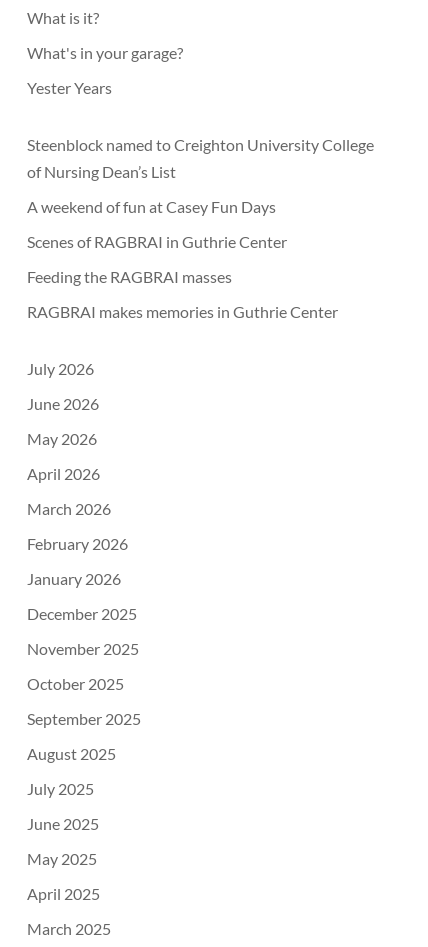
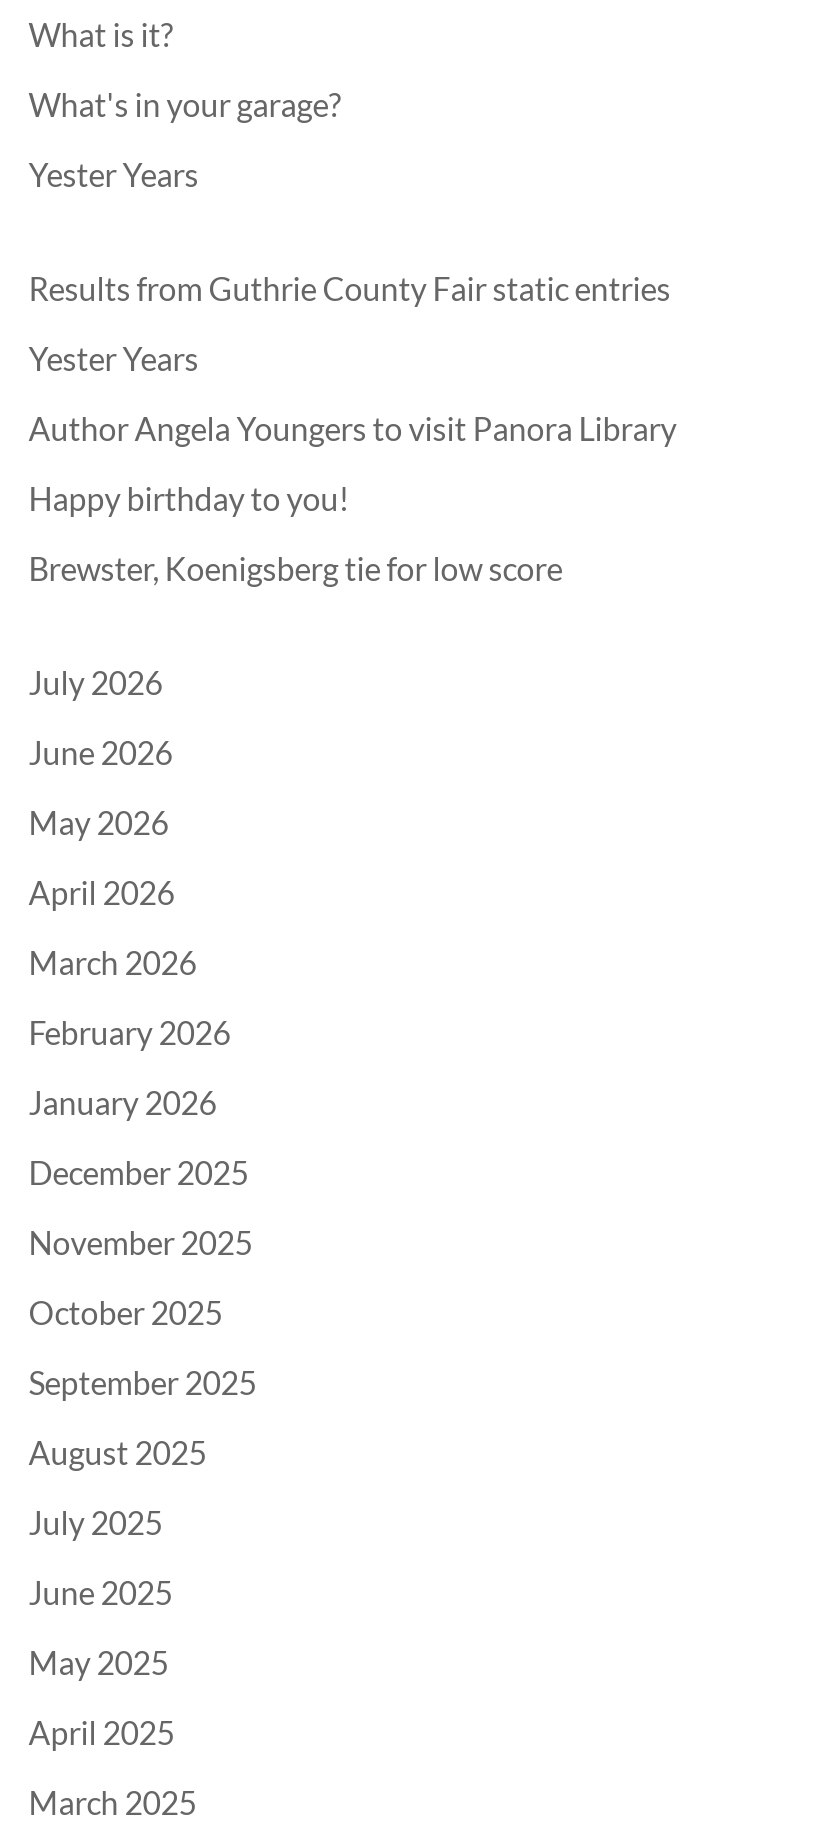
[27,135,374,181] Steenblock named to Creighton University College | of Nursing Dean’s List -> [29,269,671,307] Results from Guthrie County Fair static entries
[27,197,279,216] A weekend of fun at Casey Fun Days -> [29,339,199,377] Yester Years
[27,232,287,251] Scenes of RAGBRAI in Guthrie Center -> [29,409,677,447] Author Angela Youngers to visit Panora Library
[27,267,232,286] Feeding the RAGBRAI masses -> [29,479,349,517] Happy birthday to you!
[27,302,338,321] RAGBRAI makes memories in Guthrie Center -> [29,549,569,587] Brewster, Koenigsberg tie for low score

